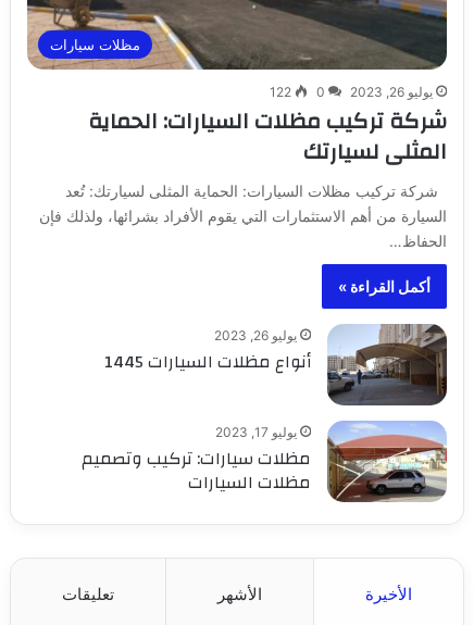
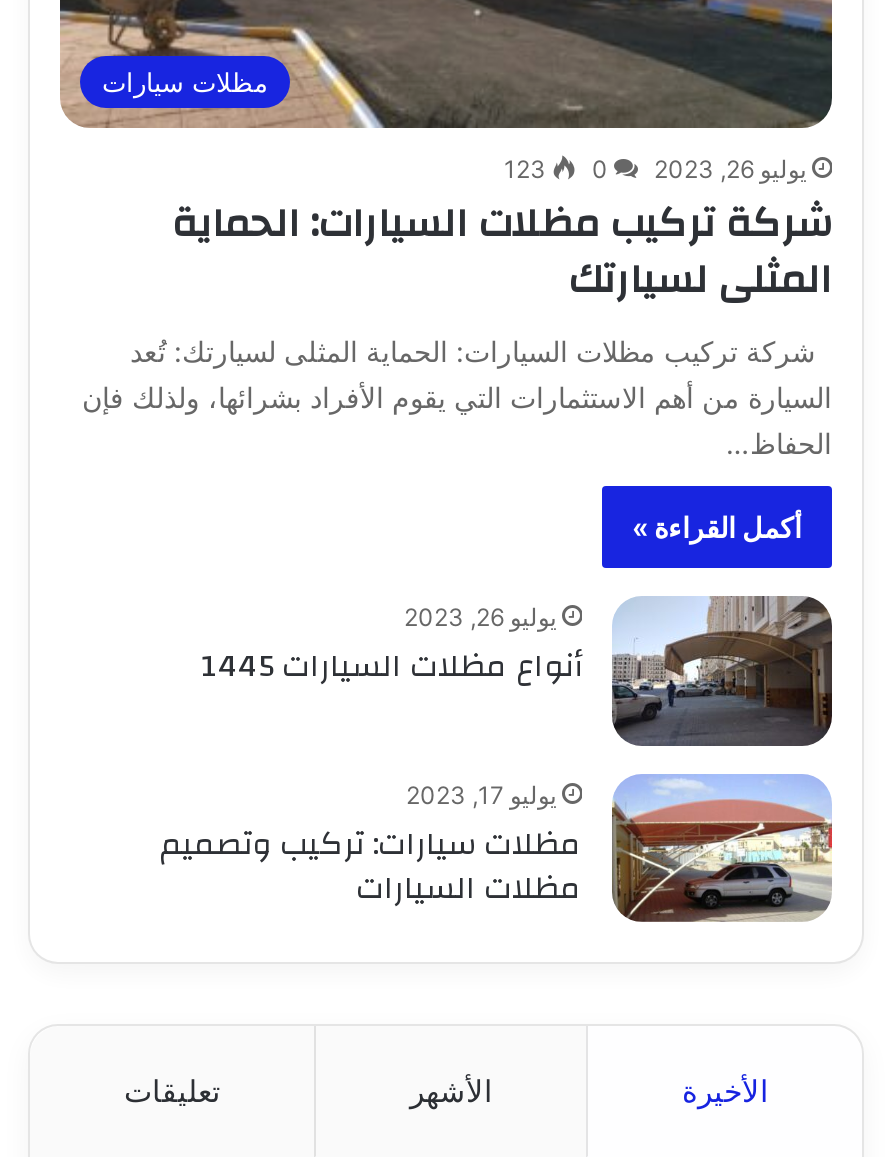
[270,83,325,100] 122 0 -> [504,153,608,183] 123 0

